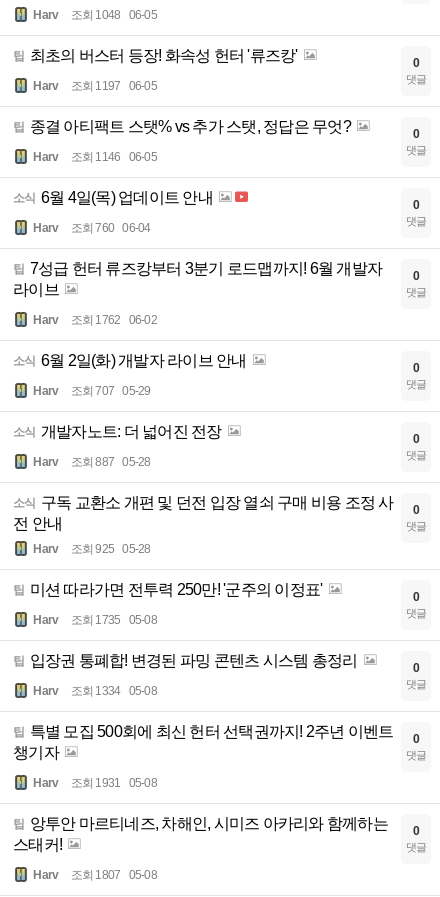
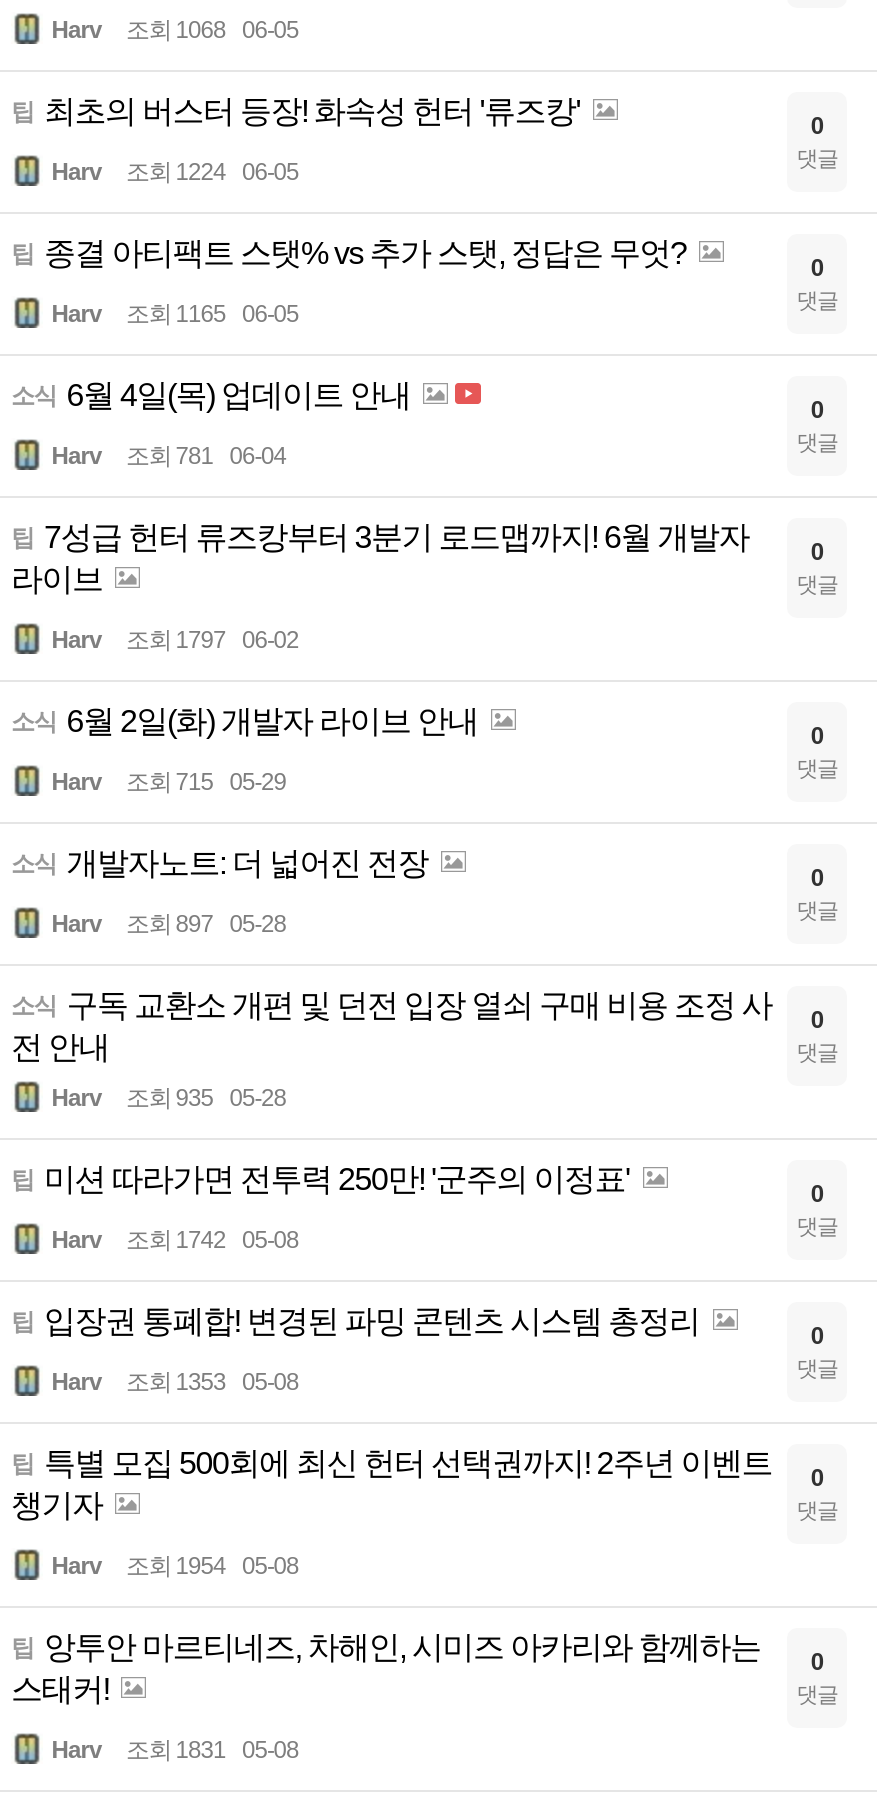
[33,8,157,22] Harv 조회 1048 06-05 -> [51,16,299,44] Harv 조회 1068 06-05
[33,79,157,93] Harv 조회 1197 06-05 -> [51,158,299,186] Harv 조회 1224 06-05
[33,150,157,164] Harv 조회 1146 06-05 -> [51,300,299,328] Harv 조회 1165 06-05
[33,221,150,235] Harv 조회 760 06-04 -> [51,442,286,470] Harv 조회 781 06-04
[33,313,157,327] Harv 조회 1762 06-02 -> [51,626,299,654] Harv 조회 1797 06-02
[33,384,150,398] Harv 조회 707 05-29 -> [51,768,286,796] Harv 조회 715 05-29
[33,455,150,469] Harv 조회 887 05-28 -> [51,910,286,938] Harv 조회 897 05-28
[33,542,150,556] Harv 조회 925 05-28 -> [51,1084,286,1112] Harv 조회 935 05-28
[33,613,157,627] Harv 조회 1735 05-08 -> [51,1226,299,1254] Harv 조회 1742 05-08
[33,684,157,698] Harv 조회 1334 05-08 -> [51,1368,299,1396] Harv 조회 1353 05-08
[33,776,157,790] Harv 조회 1931 05-08 -> [51,1552,299,1580] Harv 조회 1954 05-08
[33,868,157,882] Harv 조회 1807 05-08 -> [51,1736,299,1764] Harv 조회 1831 05-08

